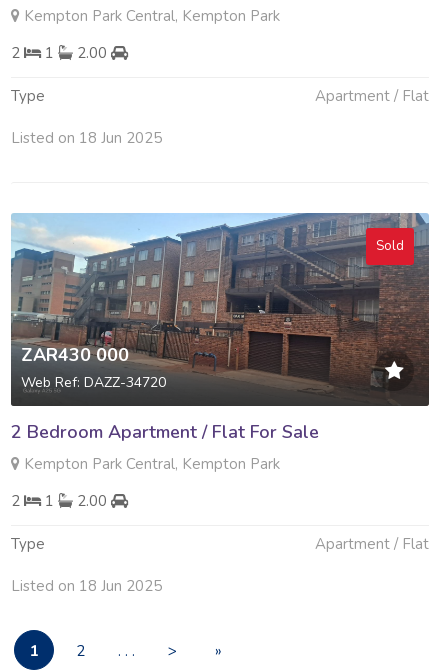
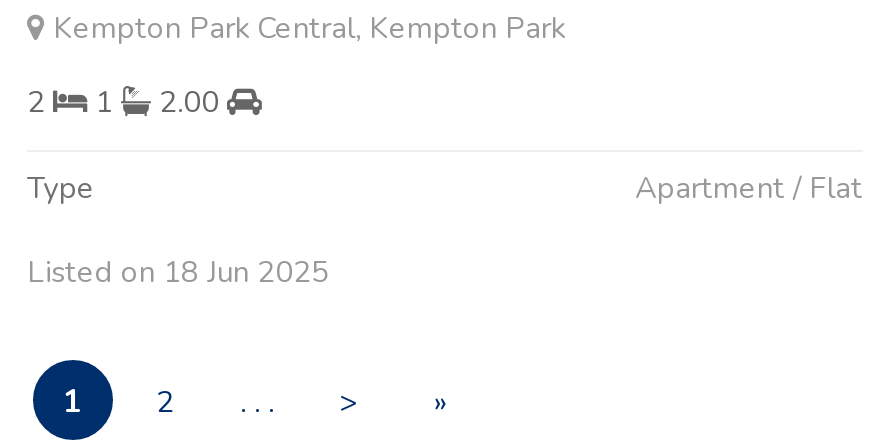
[10,212,430,407] [image] | Sold -> none
[11,343,429,596] ZAR430 000 | Web Ref: DAZZ-34720 | 2 Bedroom Apartment / Flat For Sale | Kempton Park Central, Kempton Park | 2 | 1 | 2.00 | Type | Apartment / Flat | Listed on 18 Jun 2025 -> none

